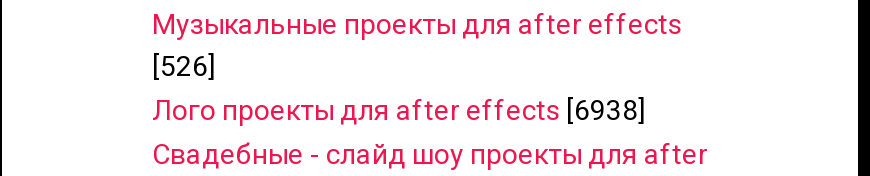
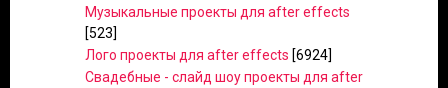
[152,50,216,82] [526] -> [85,25,117,41] [523]
[152,94,646,126] Лого проекты для after effects [6938] -> [85,47,332,63] Лого проекты для after effects [6924]

